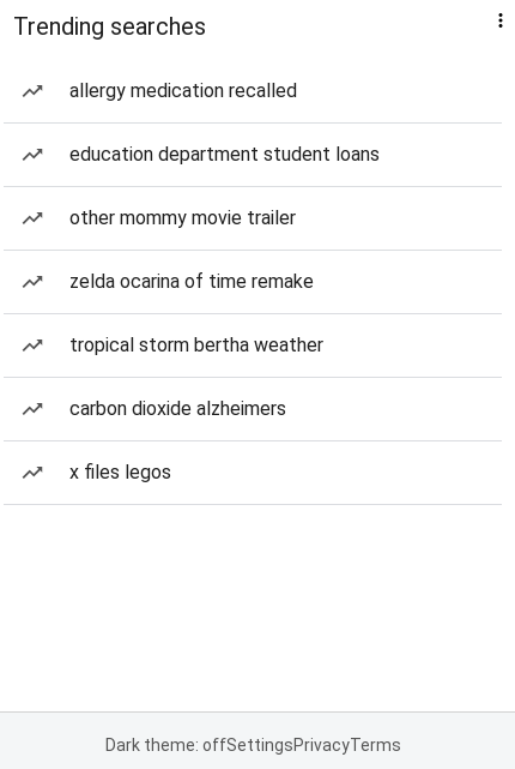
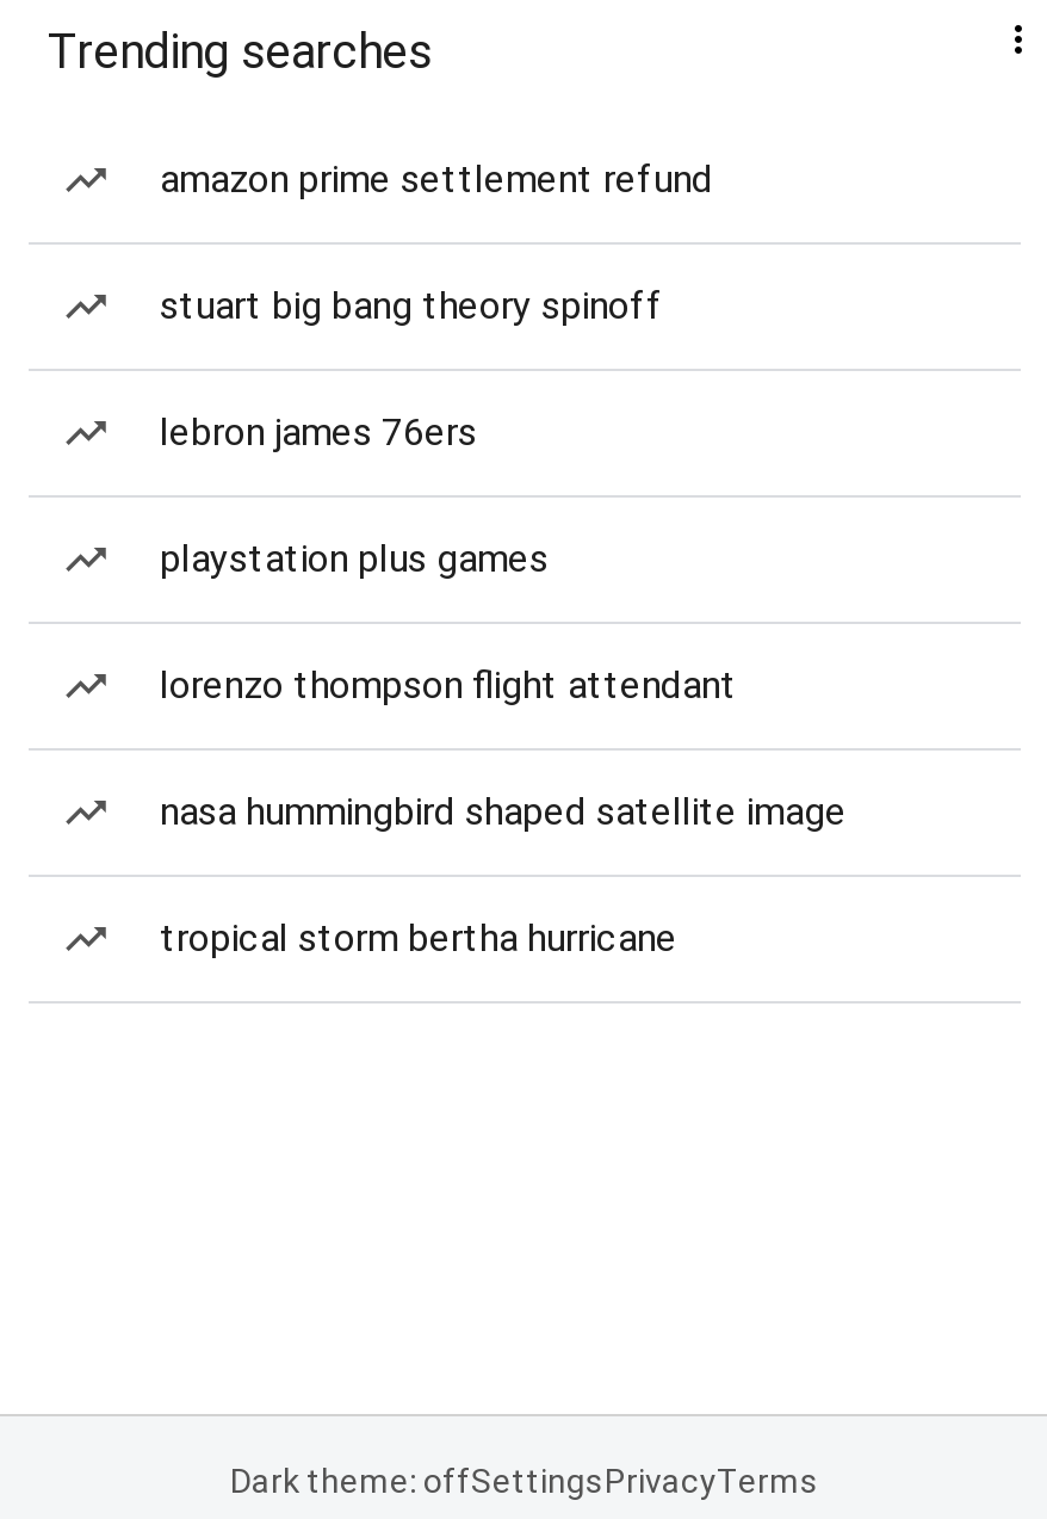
[69,79,297,102] allergy medication recalled -> [160,156,713,202] amazon prime settlement refund
[69,143,380,166] education department student loans -> [160,283,663,328] stuart big bang theory spinoff
[69,206,296,229] other mommy movie trailer -> [160,409,477,455] lebron james 76ers
[69,270,314,293] zelda ocarina of time remake -> [160,536,549,581] playstation plus games
[69,334,323,356] tropical storm bertha weather -> [160,662,737,708] lorenzo thompson flight attendant
[69,397,286,420] carbon dioxide alzheimers -> [160,789,847,834] nasa hummingbird shaped satellite image
[69,461,171,483] x files legos -> [160,915,677,961] tropical storm bertha hurricane

